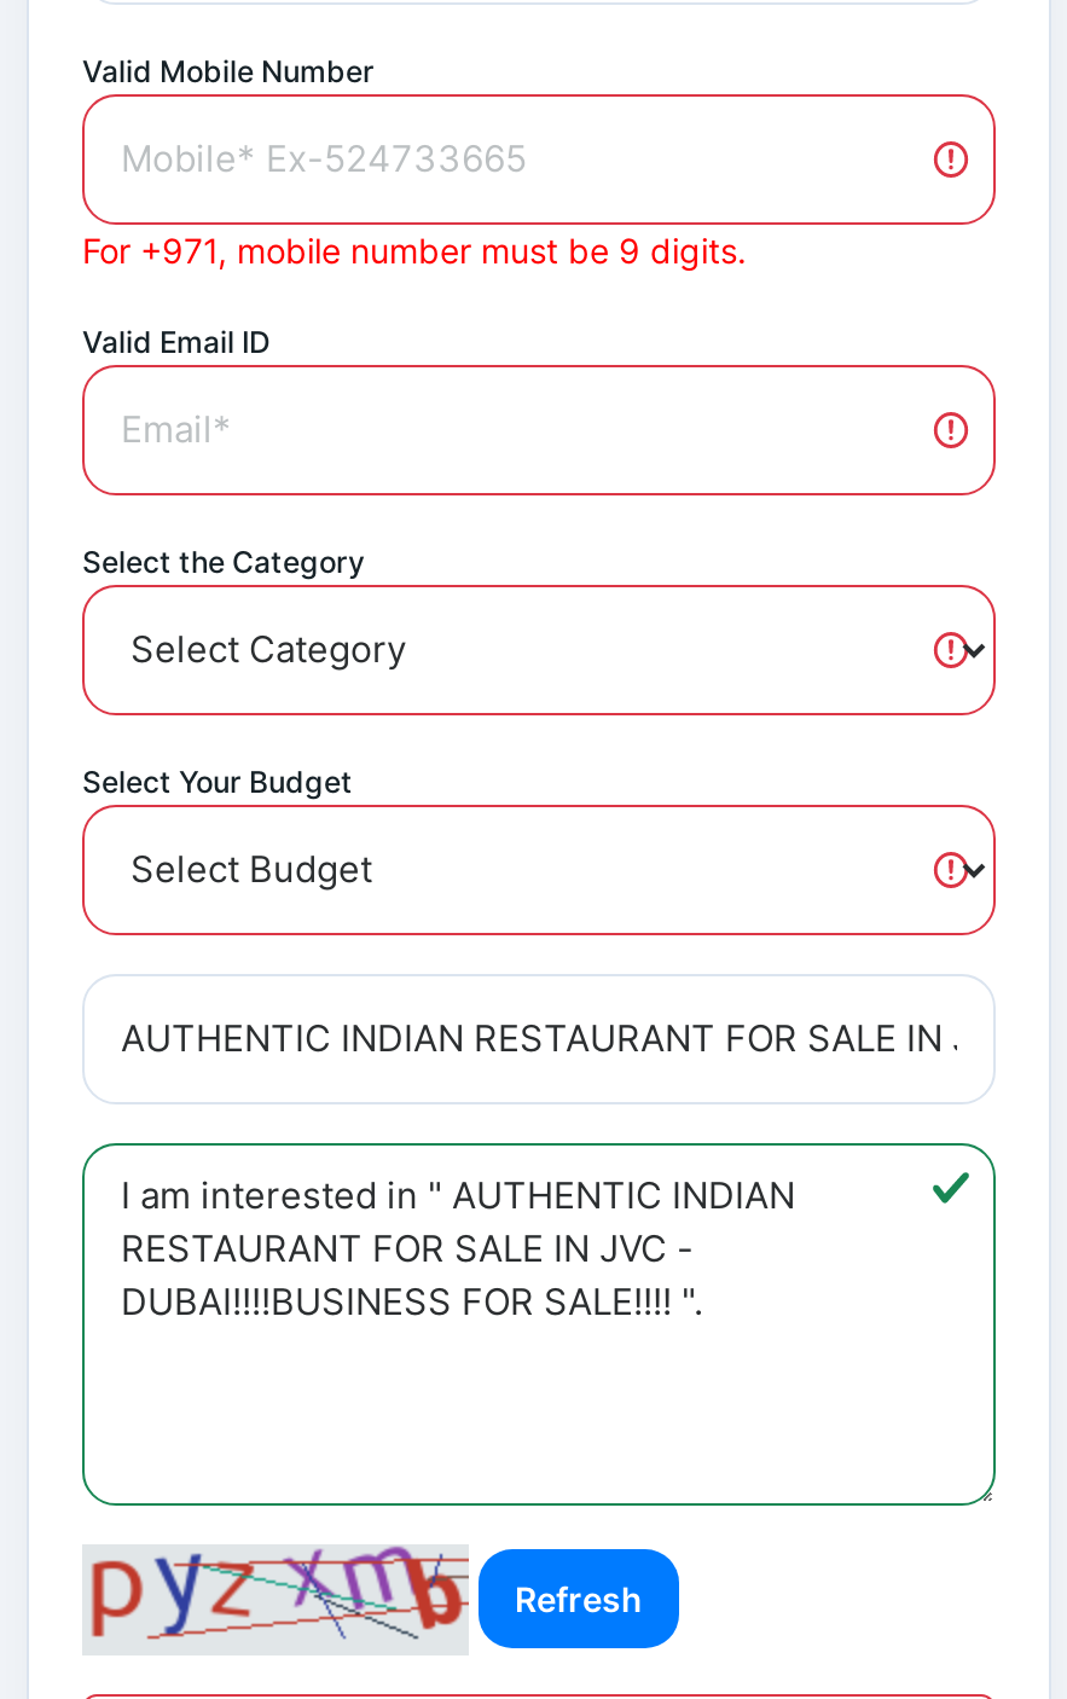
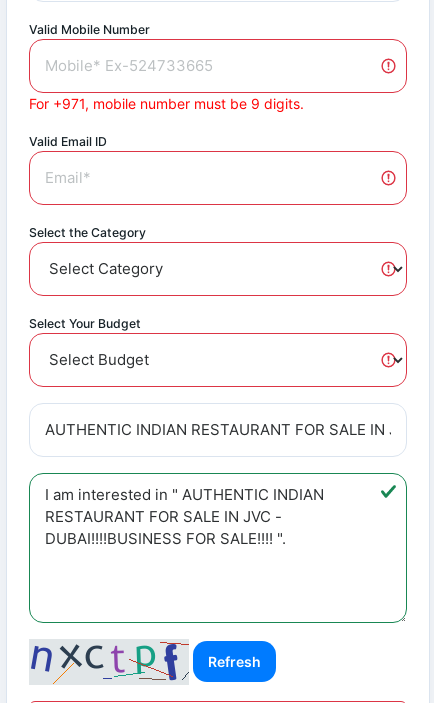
[87,1544,469,1651] [image] -> [30,640,189,685] [image]

